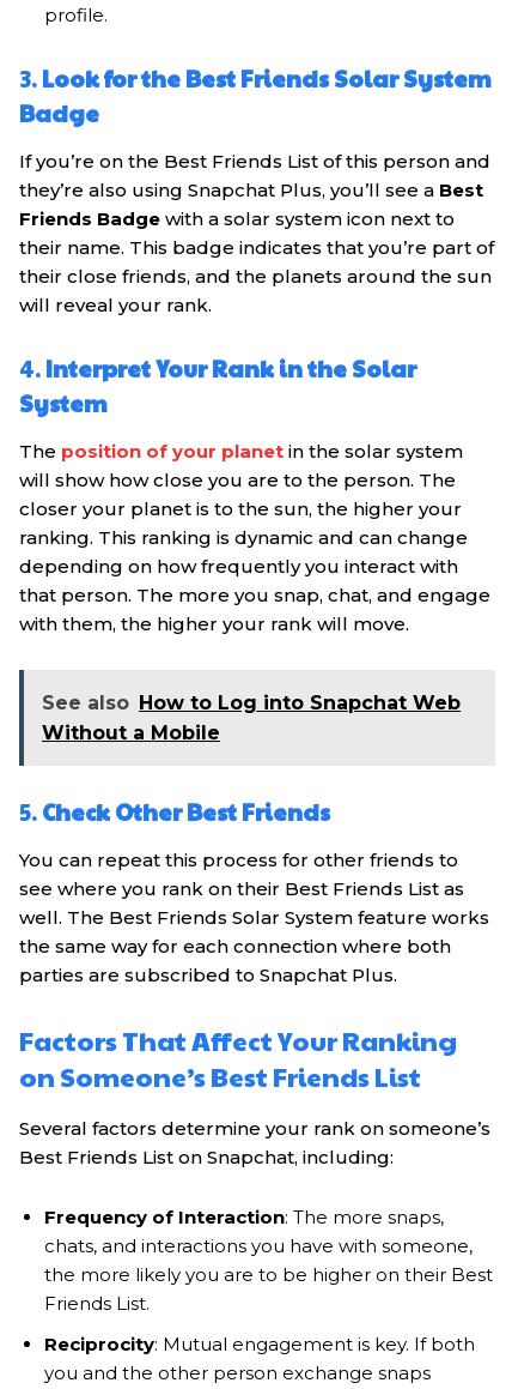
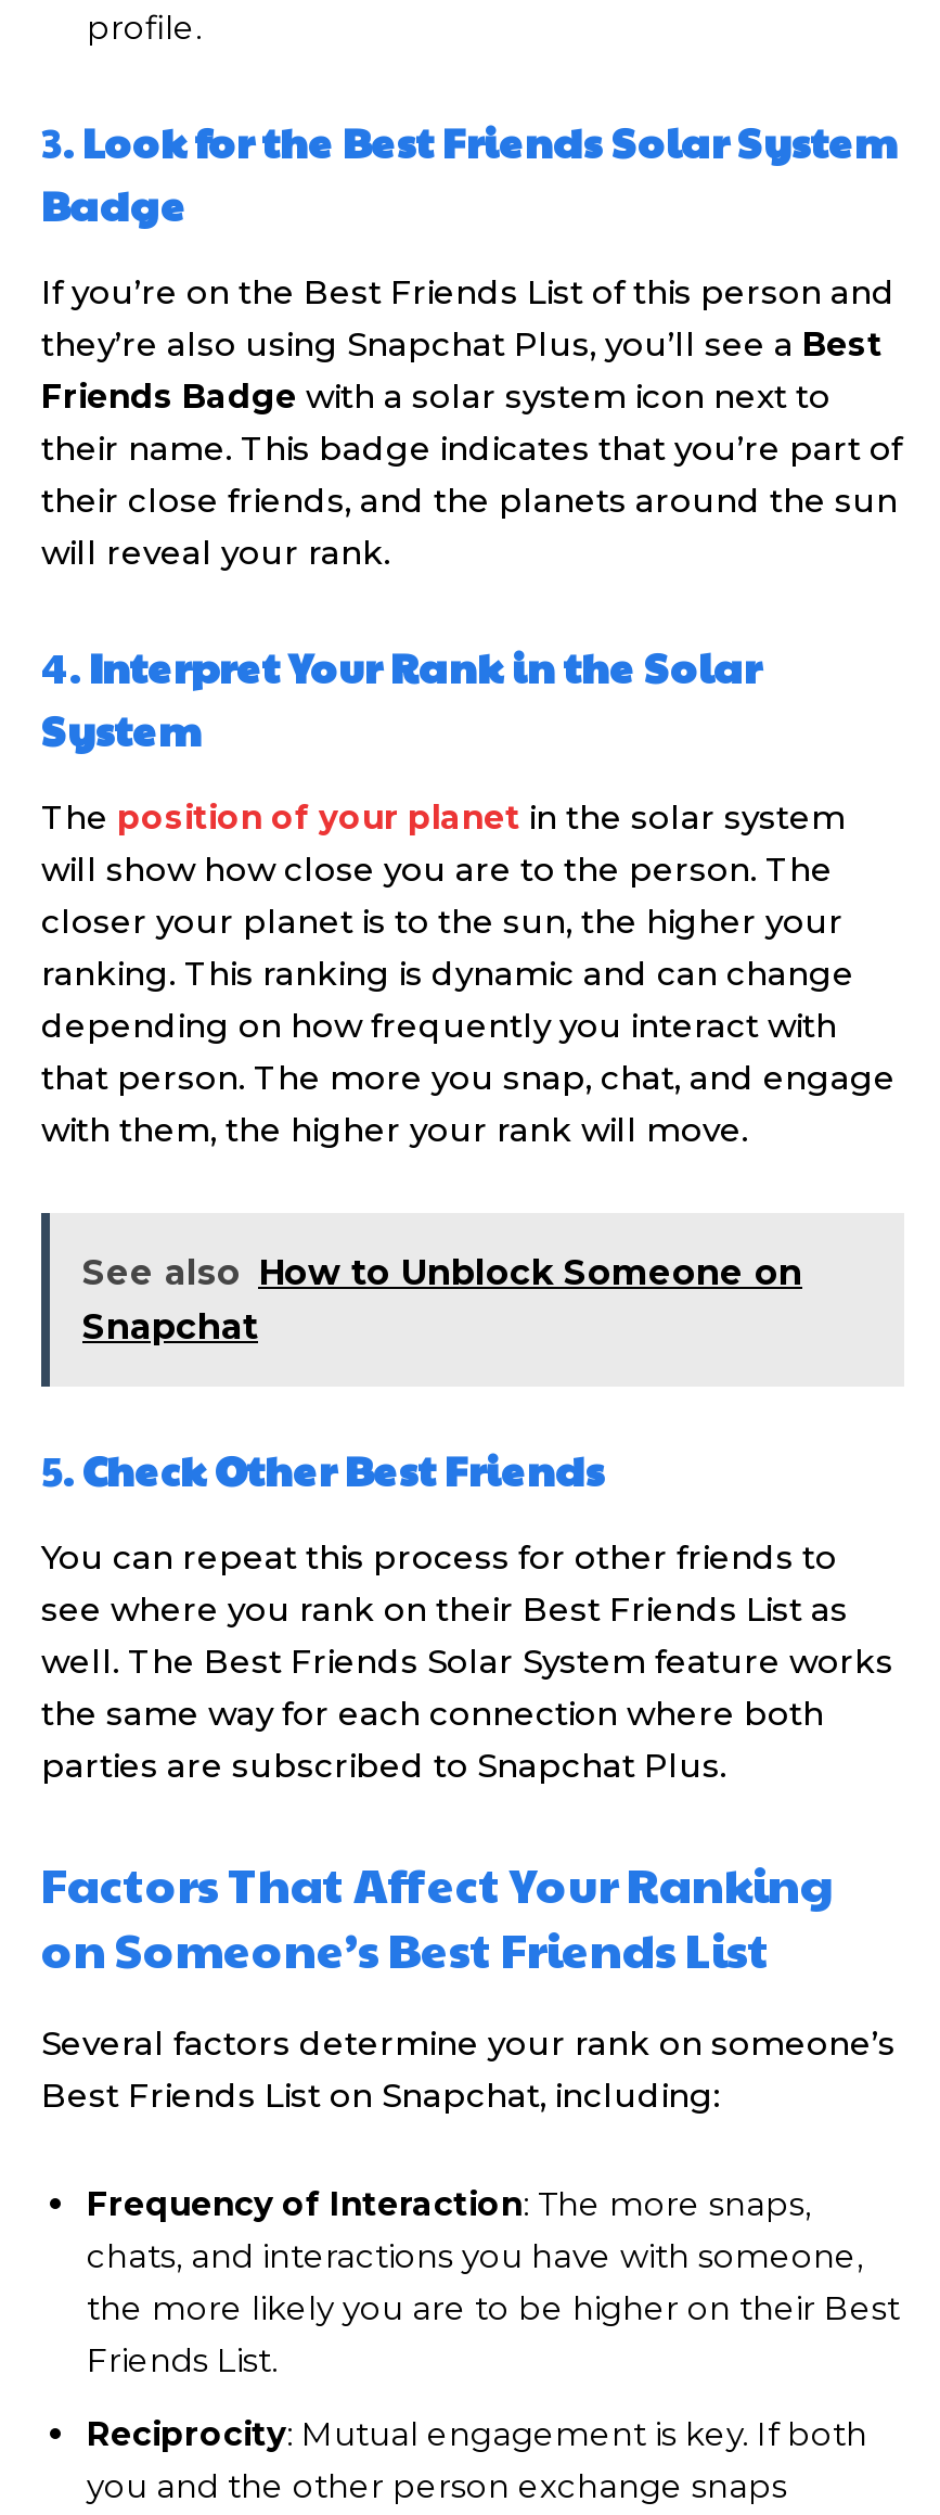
[42,692,461,744] See also How to Log into Snapchat Web | Without a Mobile -> [82,1252,802,1348] See also How to Unblock Someone on | Snapchat

